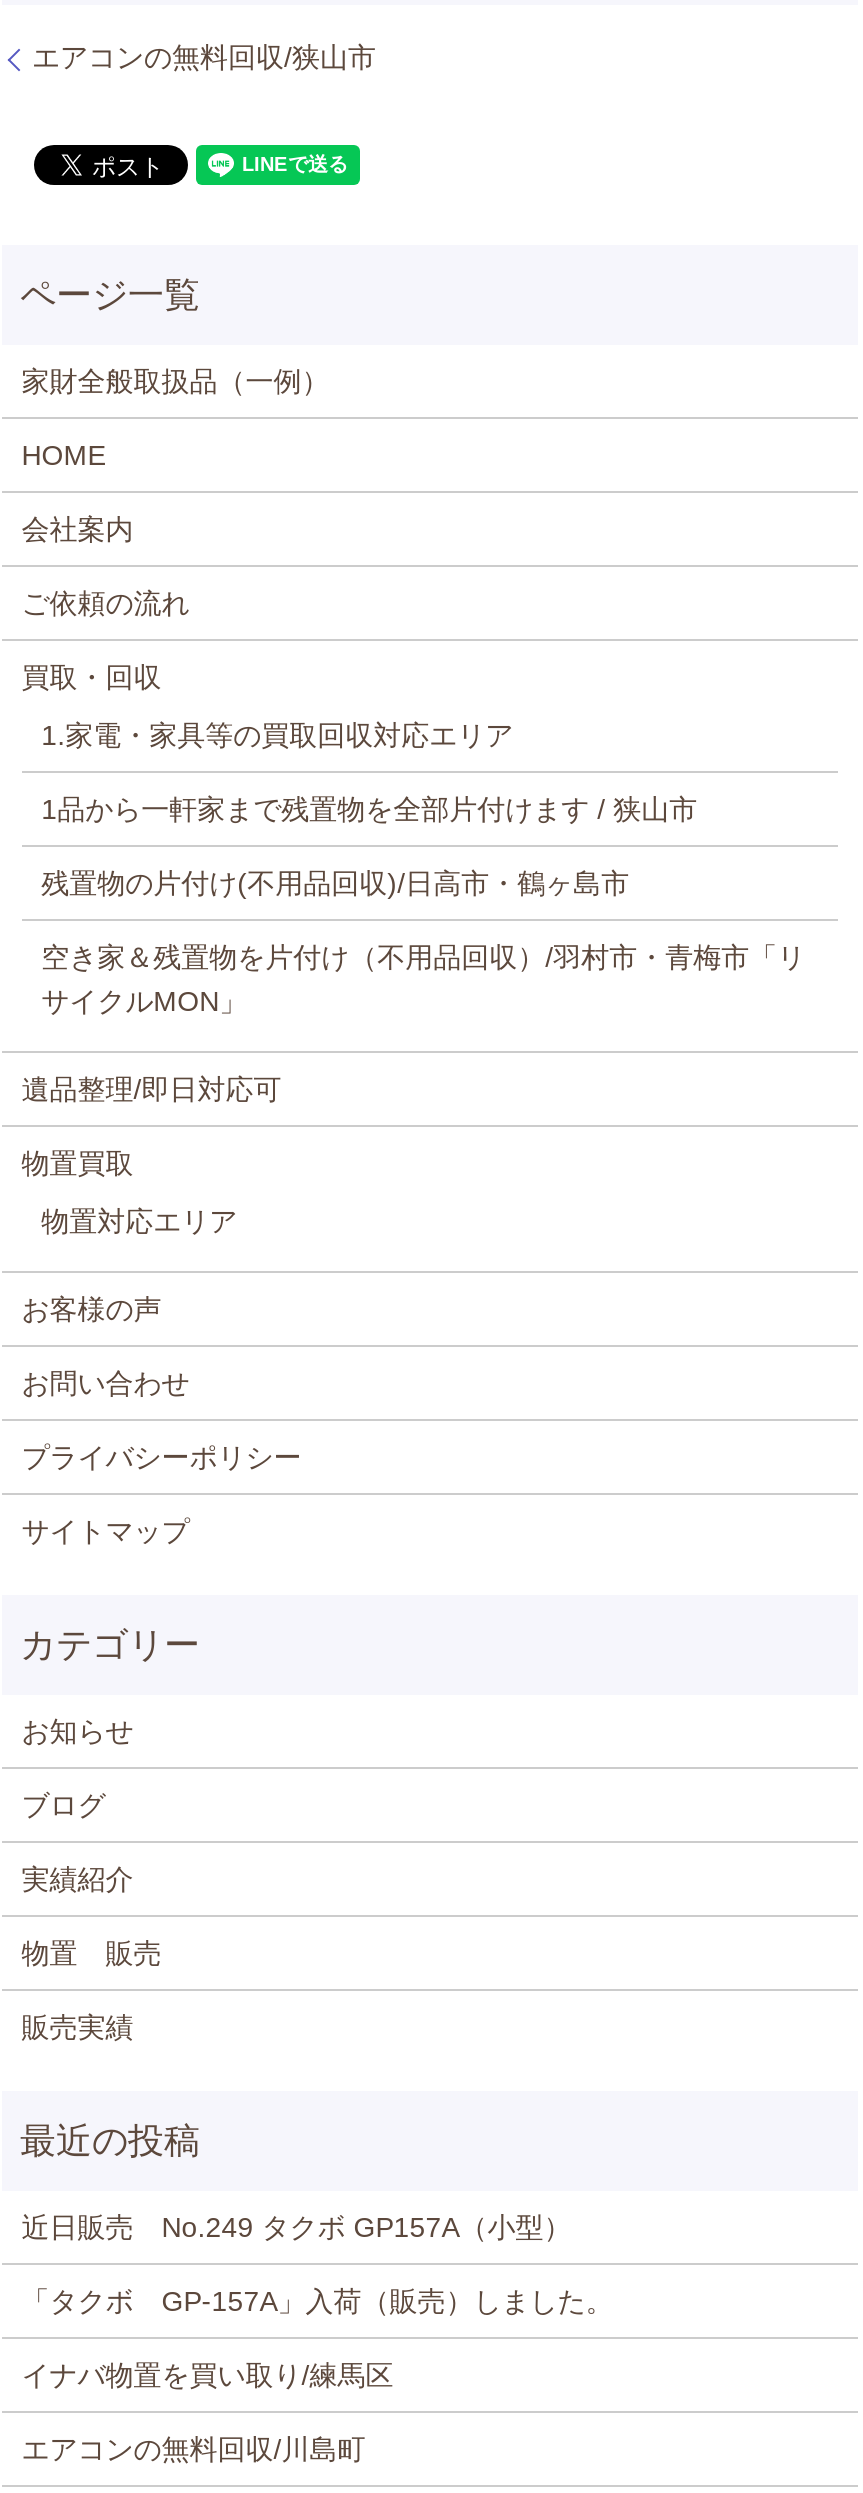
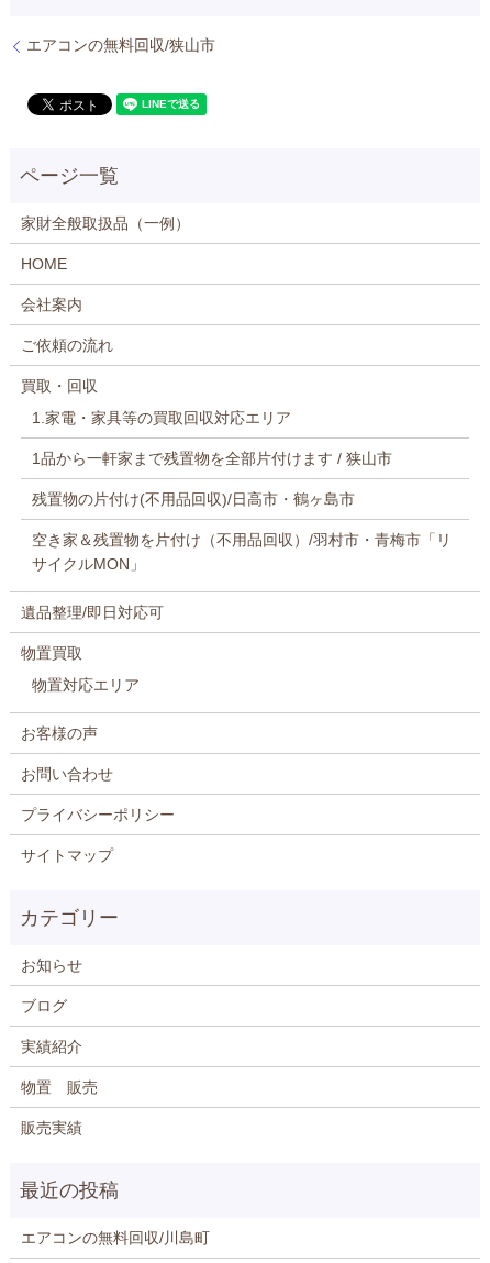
[22,2212,614,2392] 近日販売 No.249 タクボ GP157A（小型） | 「タクボ GP-157A」入荷（販売）しました。 | イナバ物置を買い取り/練馬区 -> none

